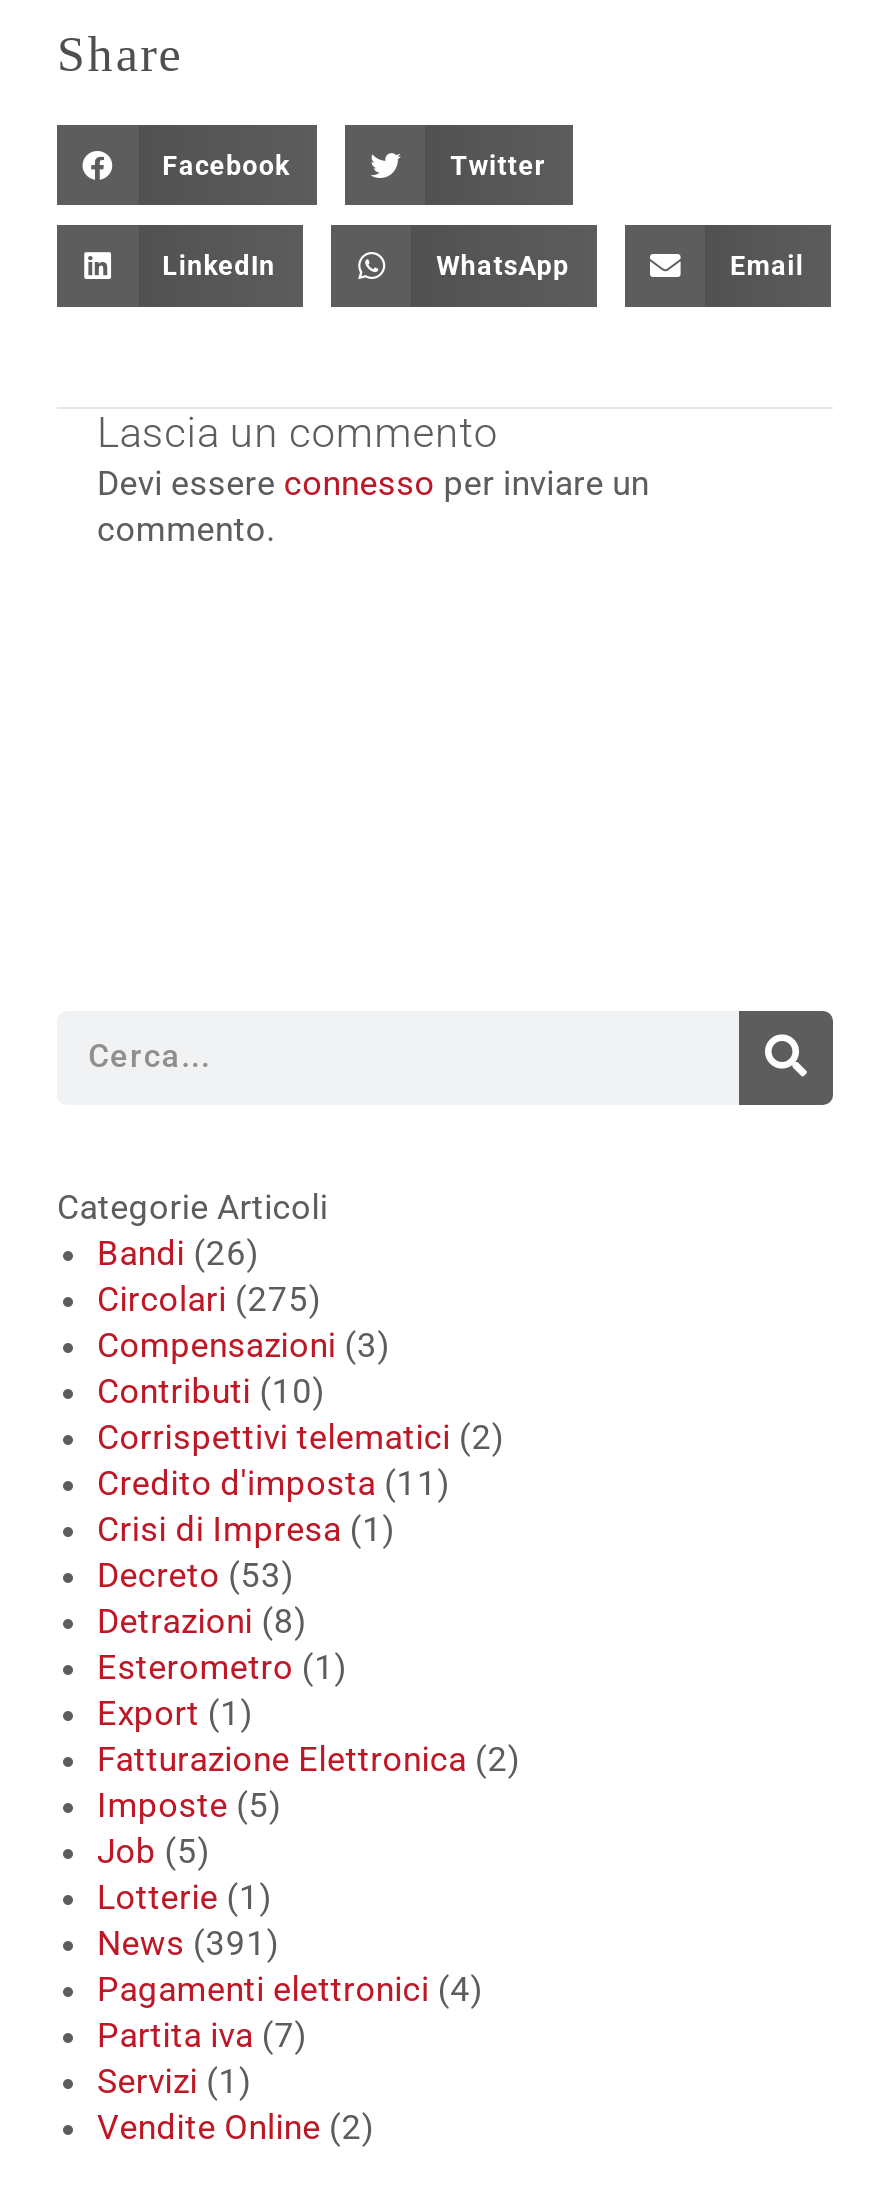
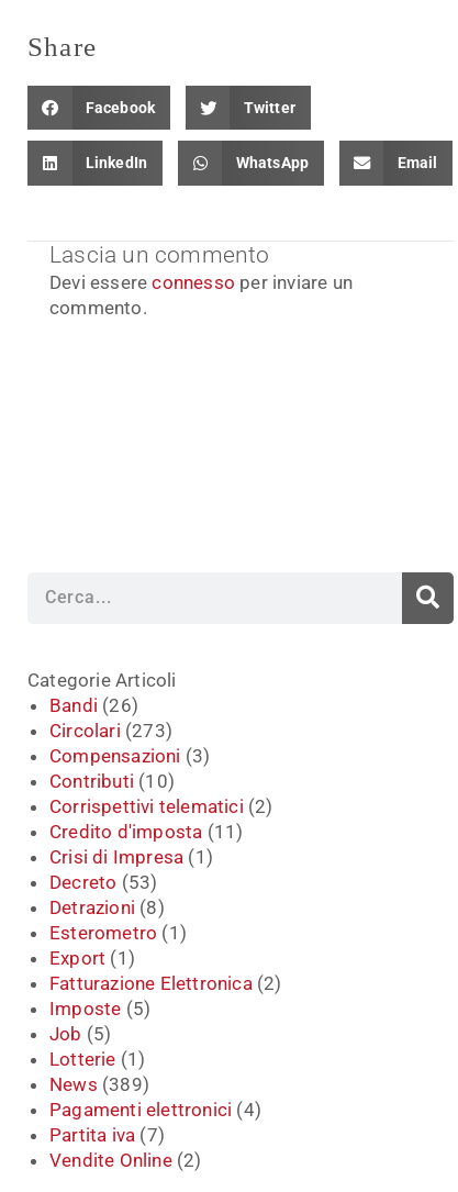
[97,1278,321,1318] Circolari (275) -> [49,719,172,741] Circolari (273)
[97,1922,279,1962] News (391) -> [49,1073,149,1095] News (389)
[97,2060,251,2100] Servizi (1) -> none

